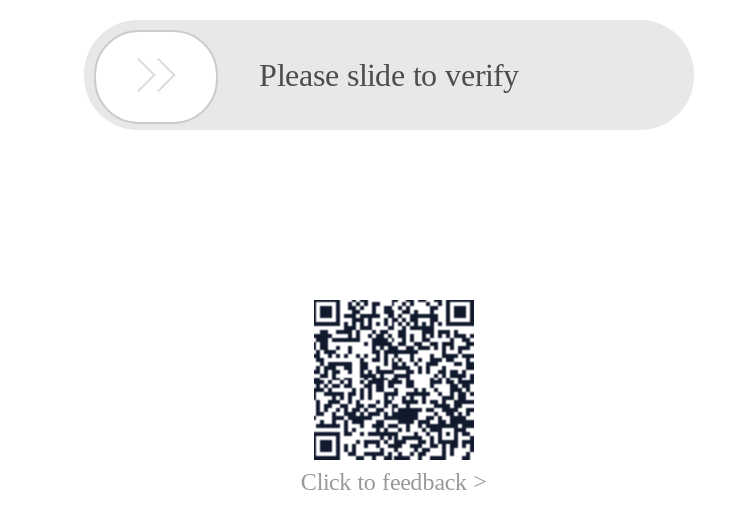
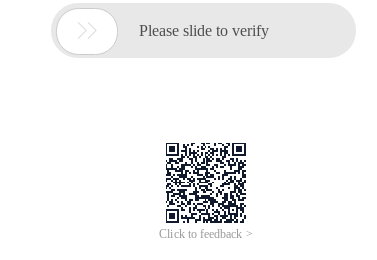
[314,300,476,462] [image] -> [165,142,246,224] [image]

